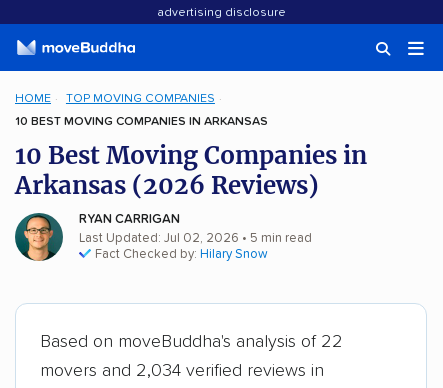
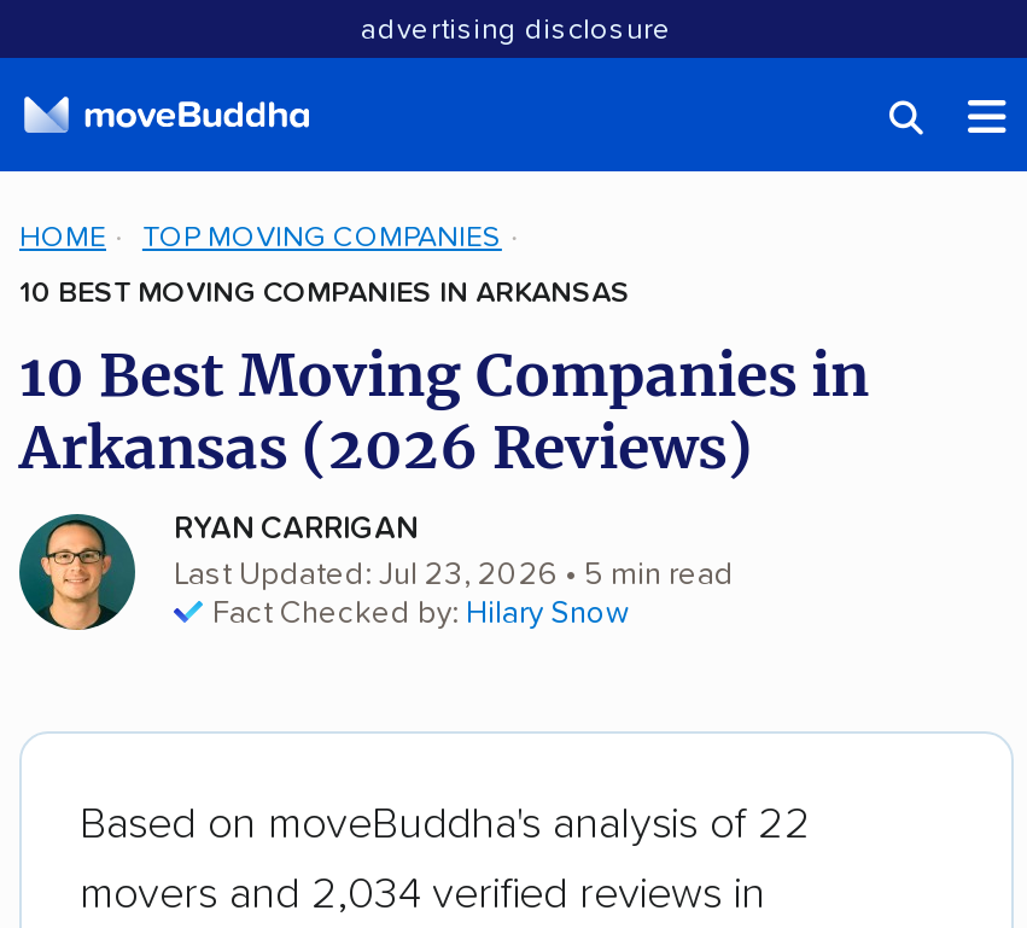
[79,232,312,245] Last Updated: Jul 02, 2026 • 5 min read -> [174,560,734,591] Last Updated: Jul 23, 2026 • 5 min read

